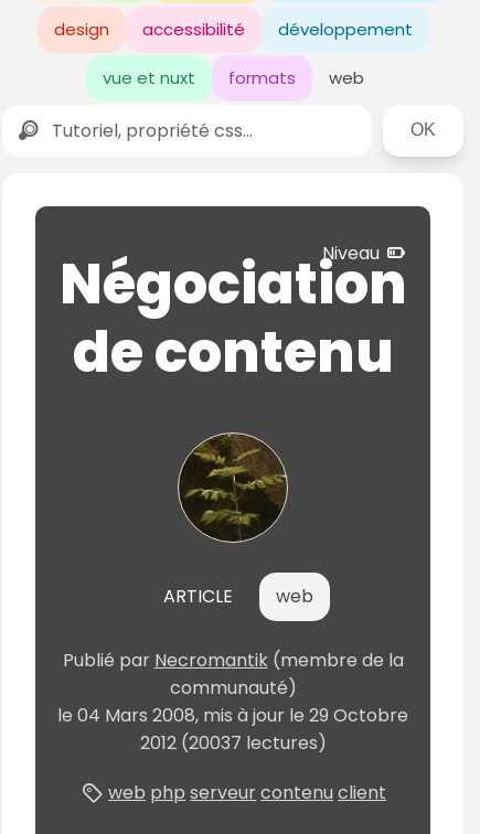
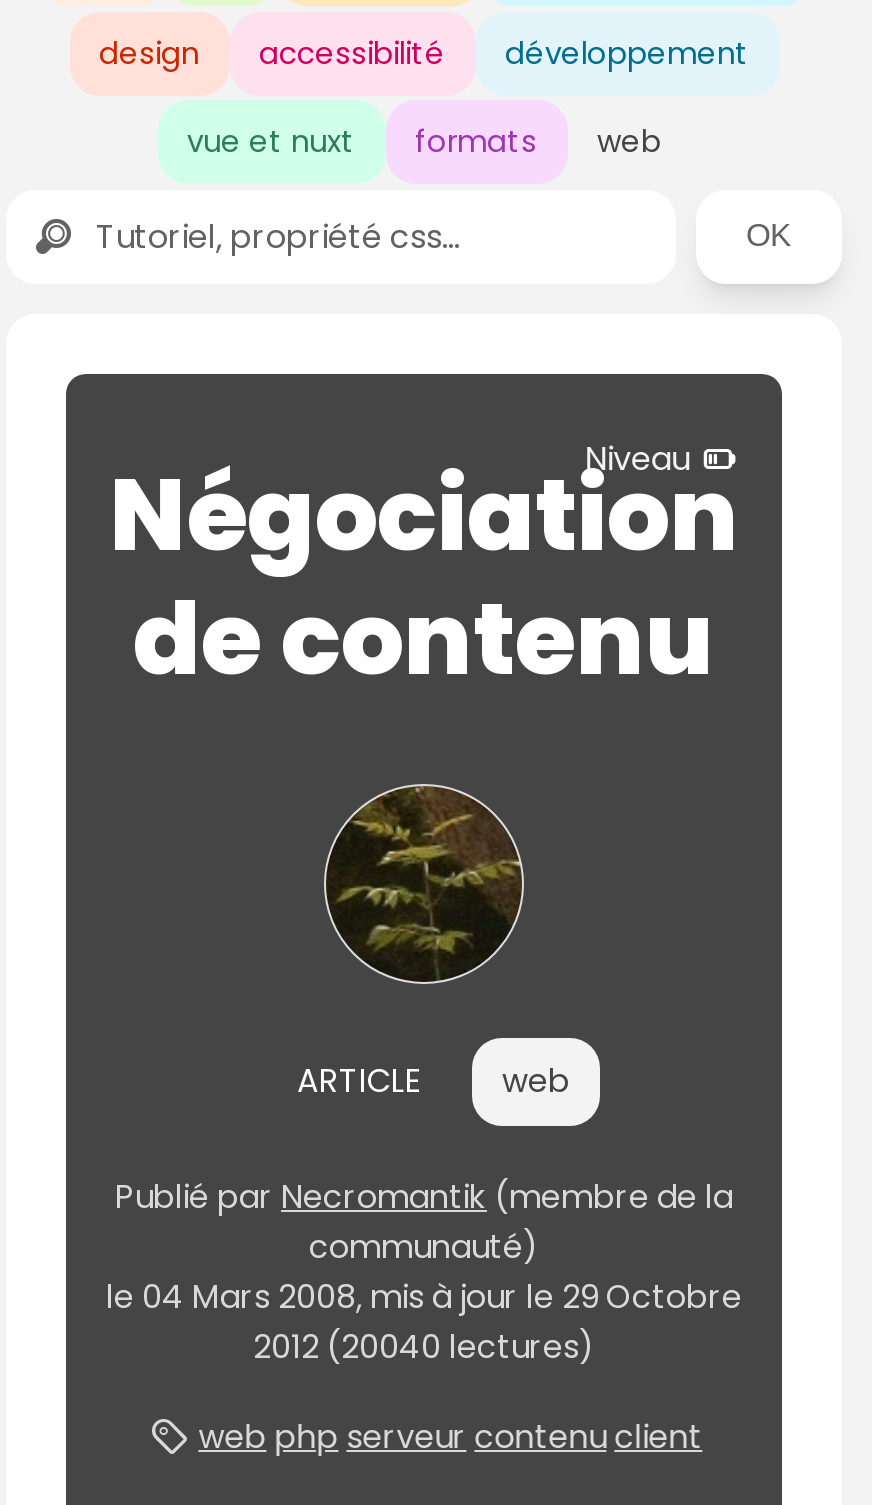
[140,730,326,755] 2012 (20037 lectures) -> [253,1323,595,1369] 2012 (20040 lectures)

